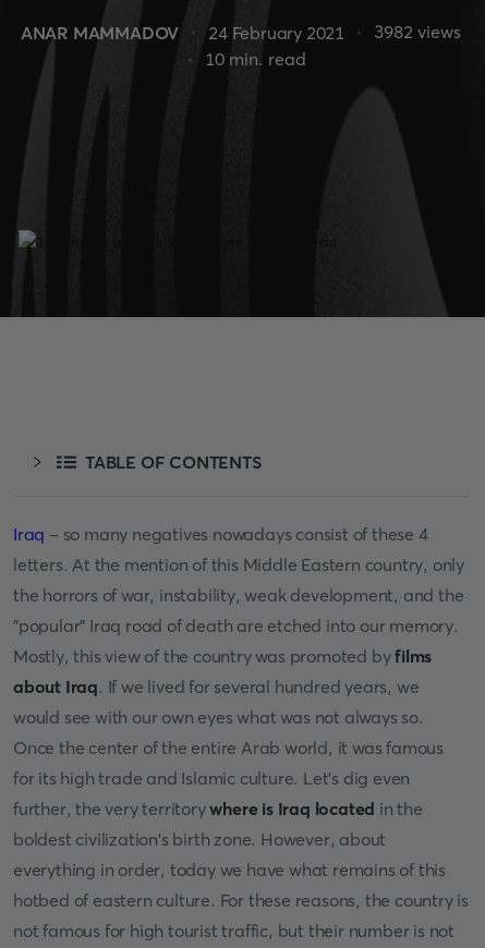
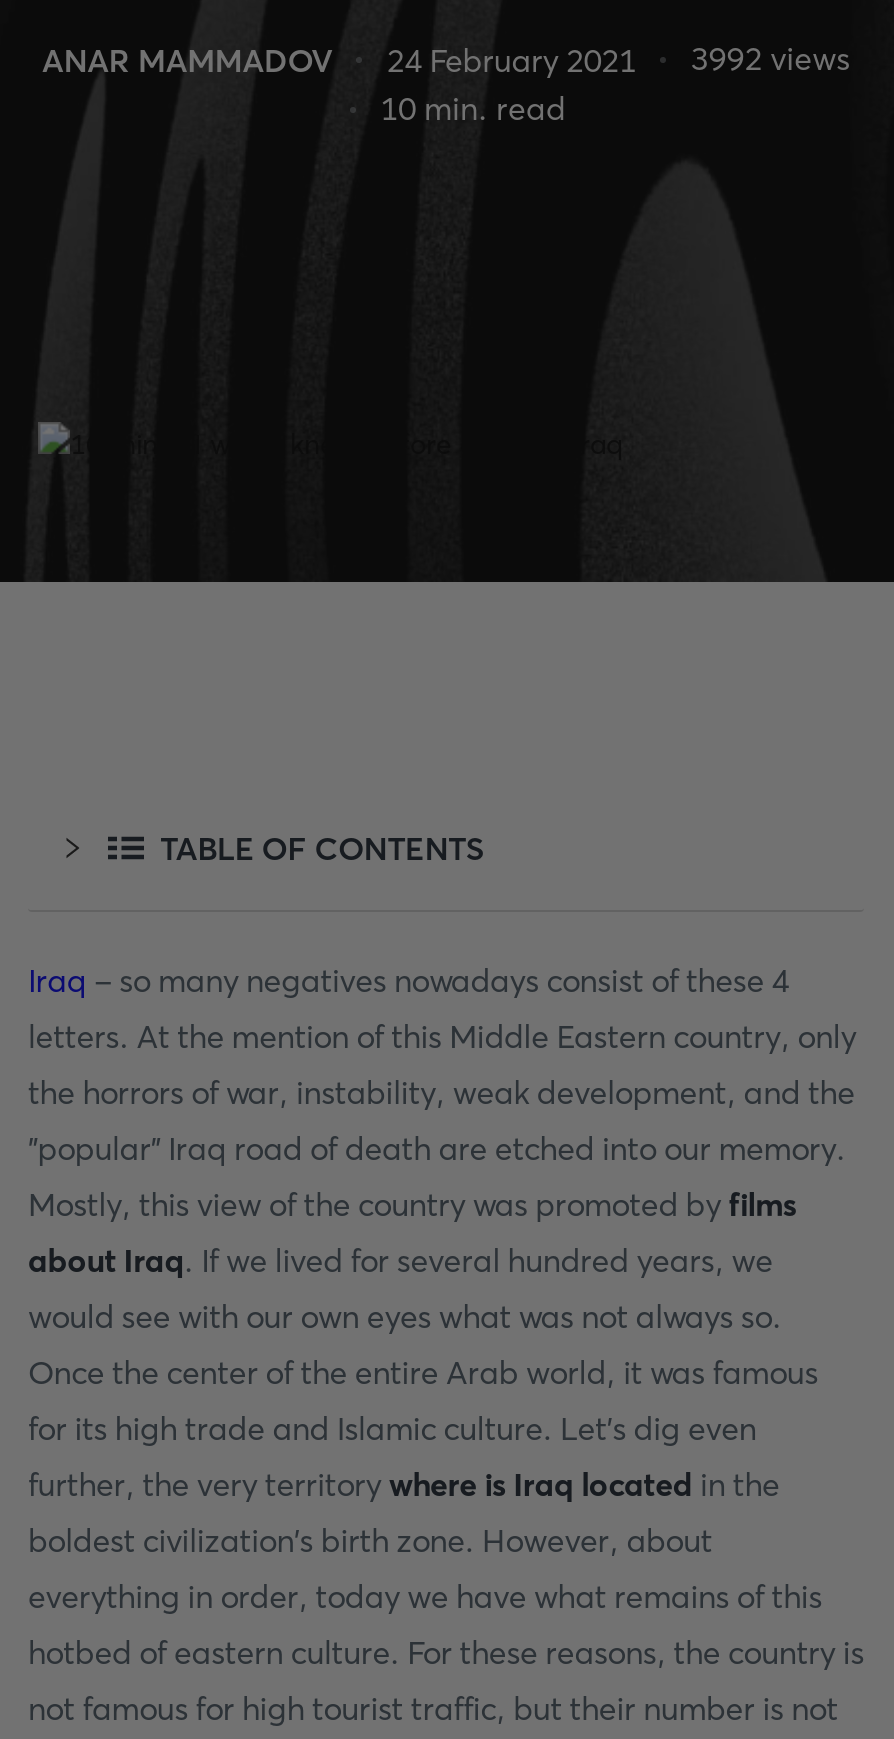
[21,21,461,43] ANAR MAMMADOV 24 February 2021 3982 views -> [42,38,850,79] ANAR MAMMADOV 24 February 2021 3992 views

